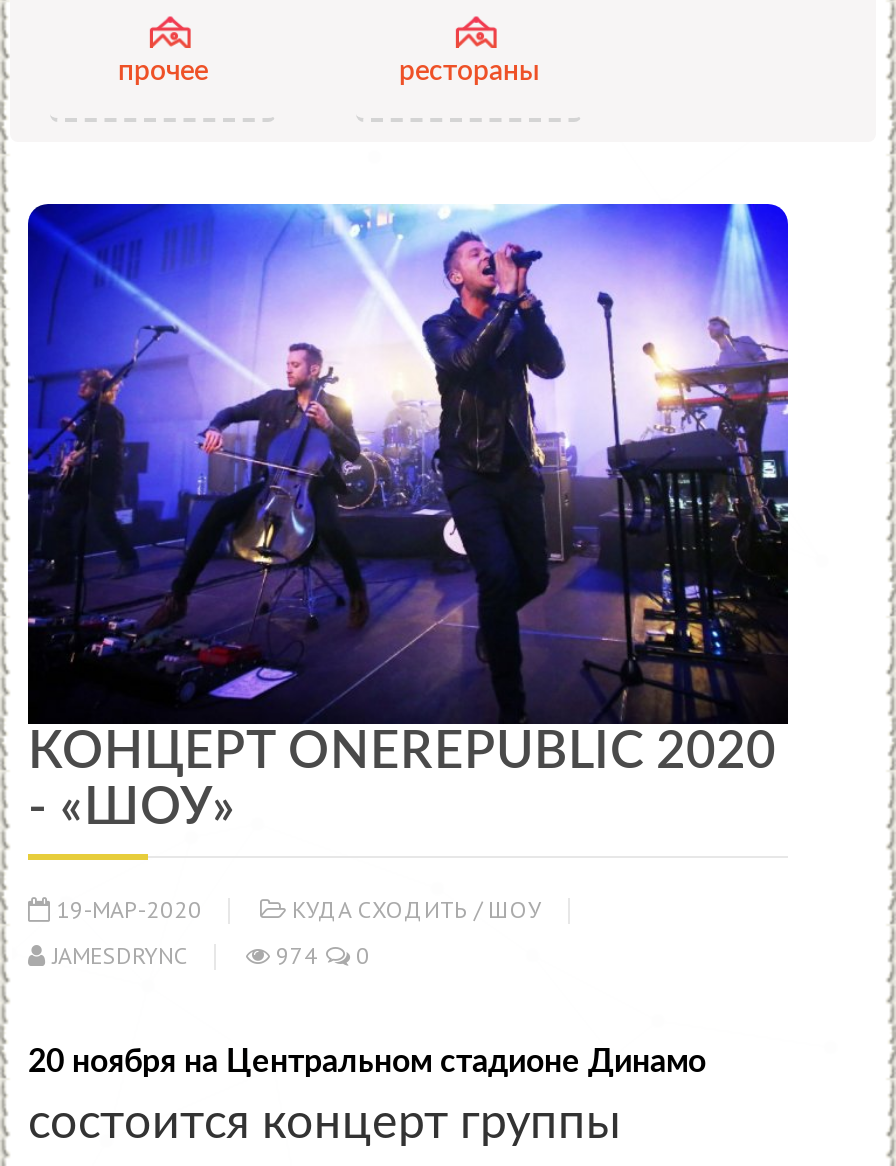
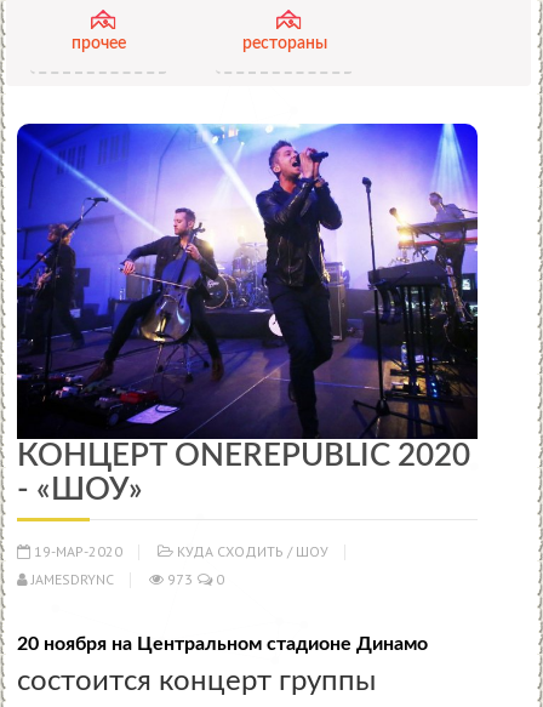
[270,940,370,970] 974 0 -> [164,570,224,588] 973 0

